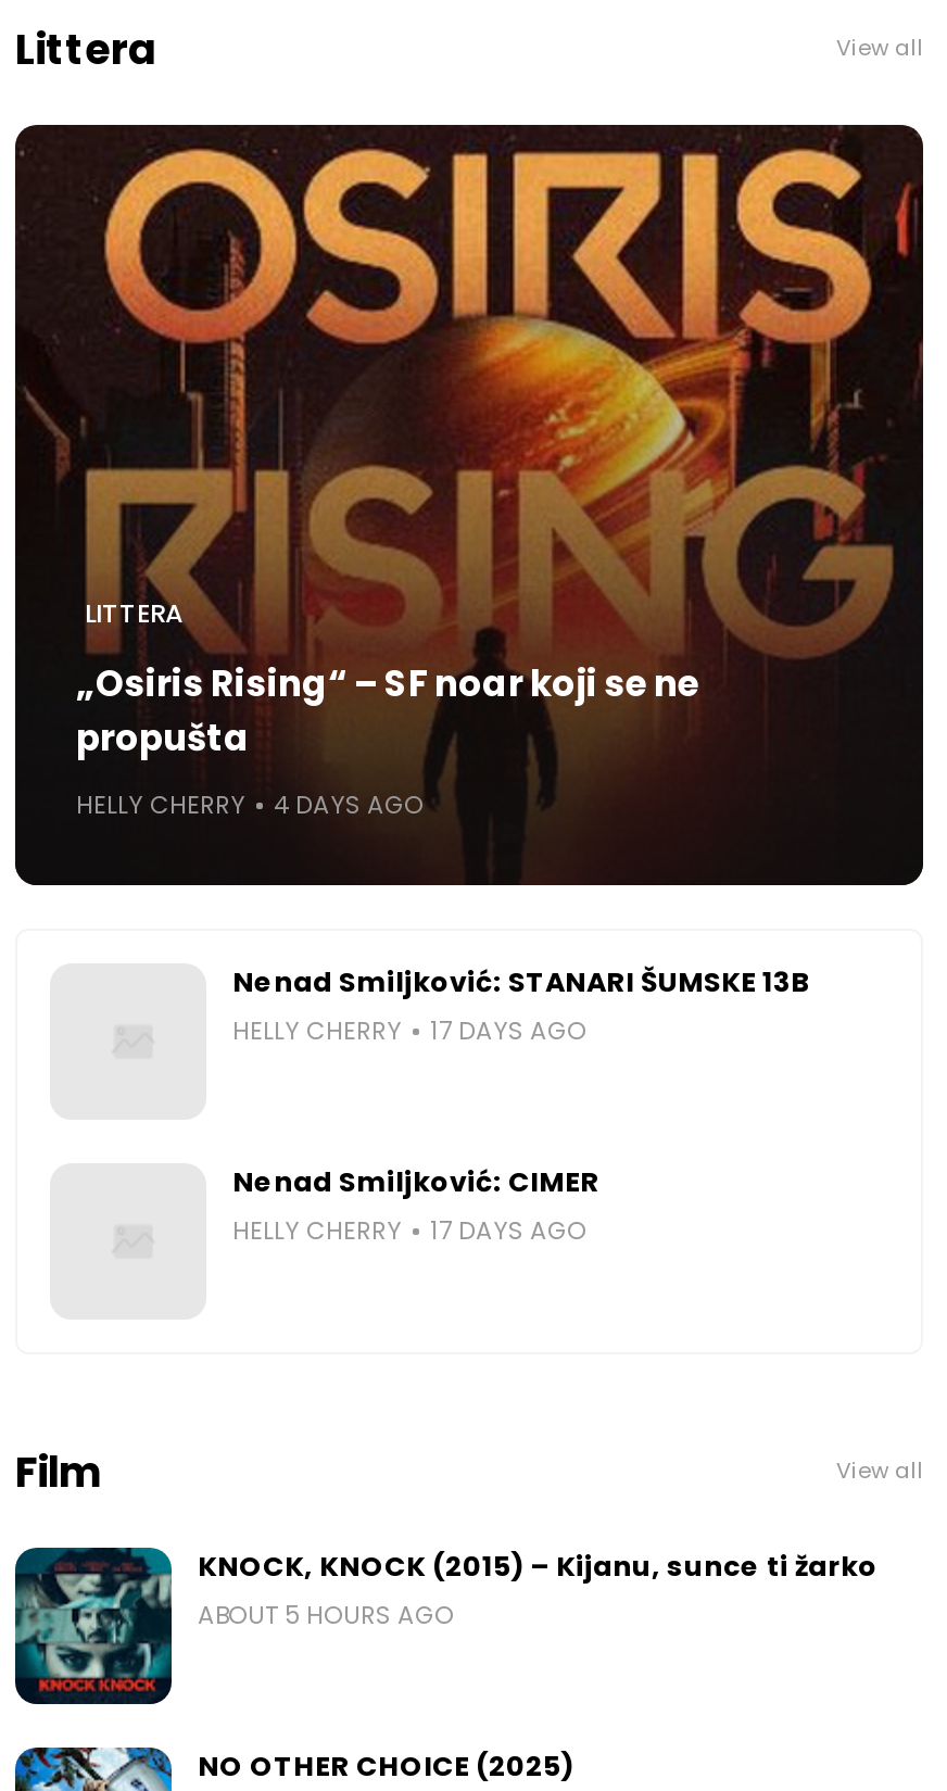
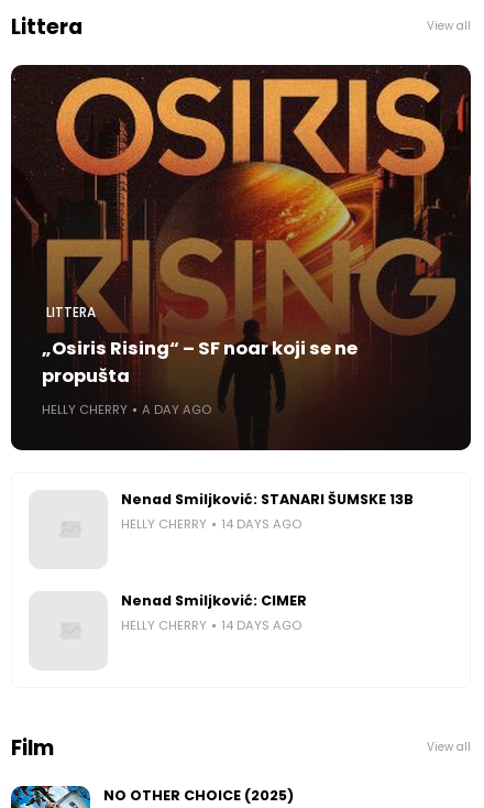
[274,787,424,821] 4 DAYS AGO -> [142,400,211,418] A DAY AGO
[232,1012,586,1047] HELLY CHERRY 17 DAYS AGO -> [121,515,301,532] HELLY CHERRY 14 DAYS AGO
[232,1212,586,1247] HELLY CHERRY 17 DAYS AGO -> [121,616,301,634] HELLY CHERRY 14 DAYS AGO
[13,1546,877,1706] [image] | KNOCK, KNOCK (2015) – Kijanu, sunce ti žarko | ABOUT 5 HOURS AGO -> none

